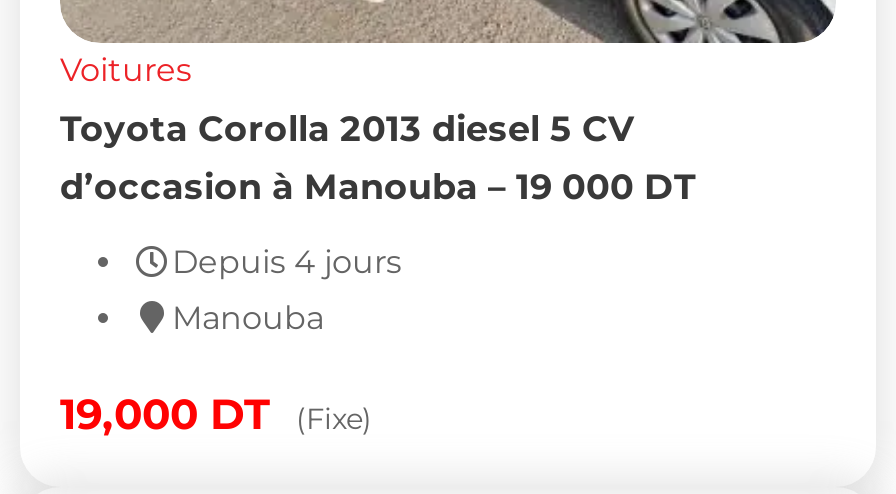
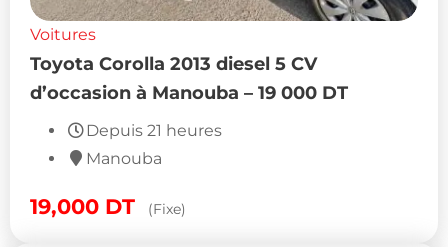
[172,242,402,280] Depuis 4 jours -> [86,121,222,140] Depuis 21 heures

